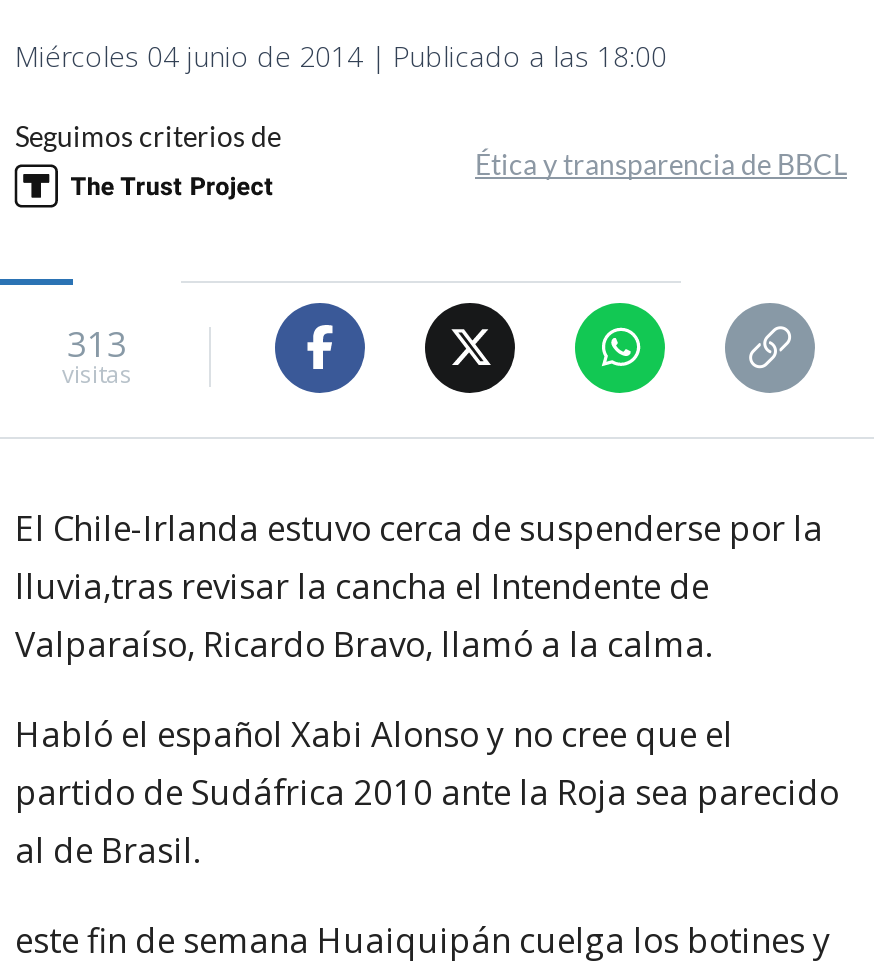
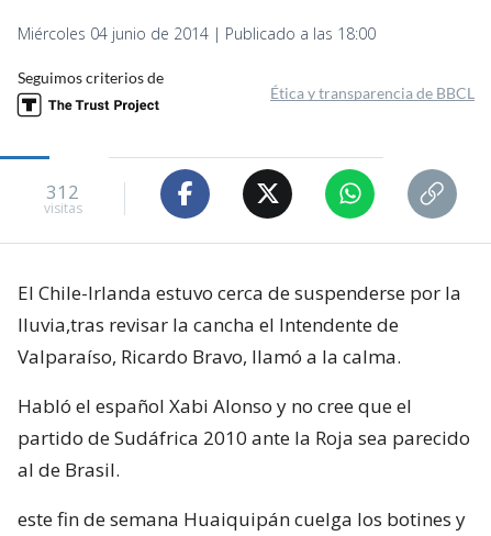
[67,322,127,368] 313 -> [46,179,79,205] 312

